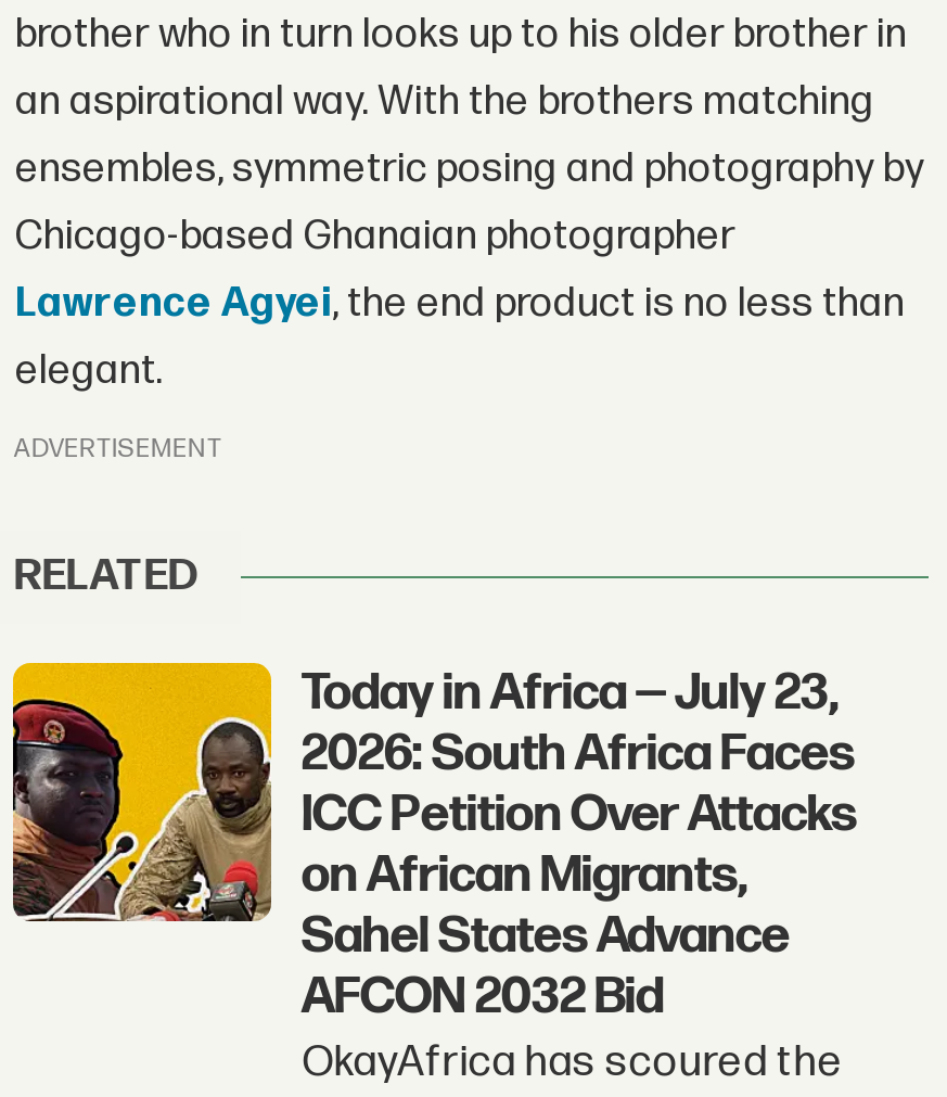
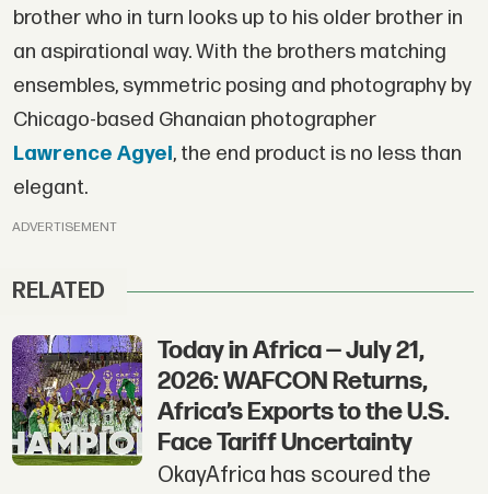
[11,661,857,1027] [image] | Today in Africa — July 23, | 2026: South Africa Faces | ICC Petition Over Attacks | on African Migrants, | Sahel States Advance | AFCON 2032 Bid -> [11,334,450,467] [image] | Today in Africa — July 21, | 2026: WAFCON Returns, | Africa’s Exports to the U.S. | Face Tariff Uncertainty

